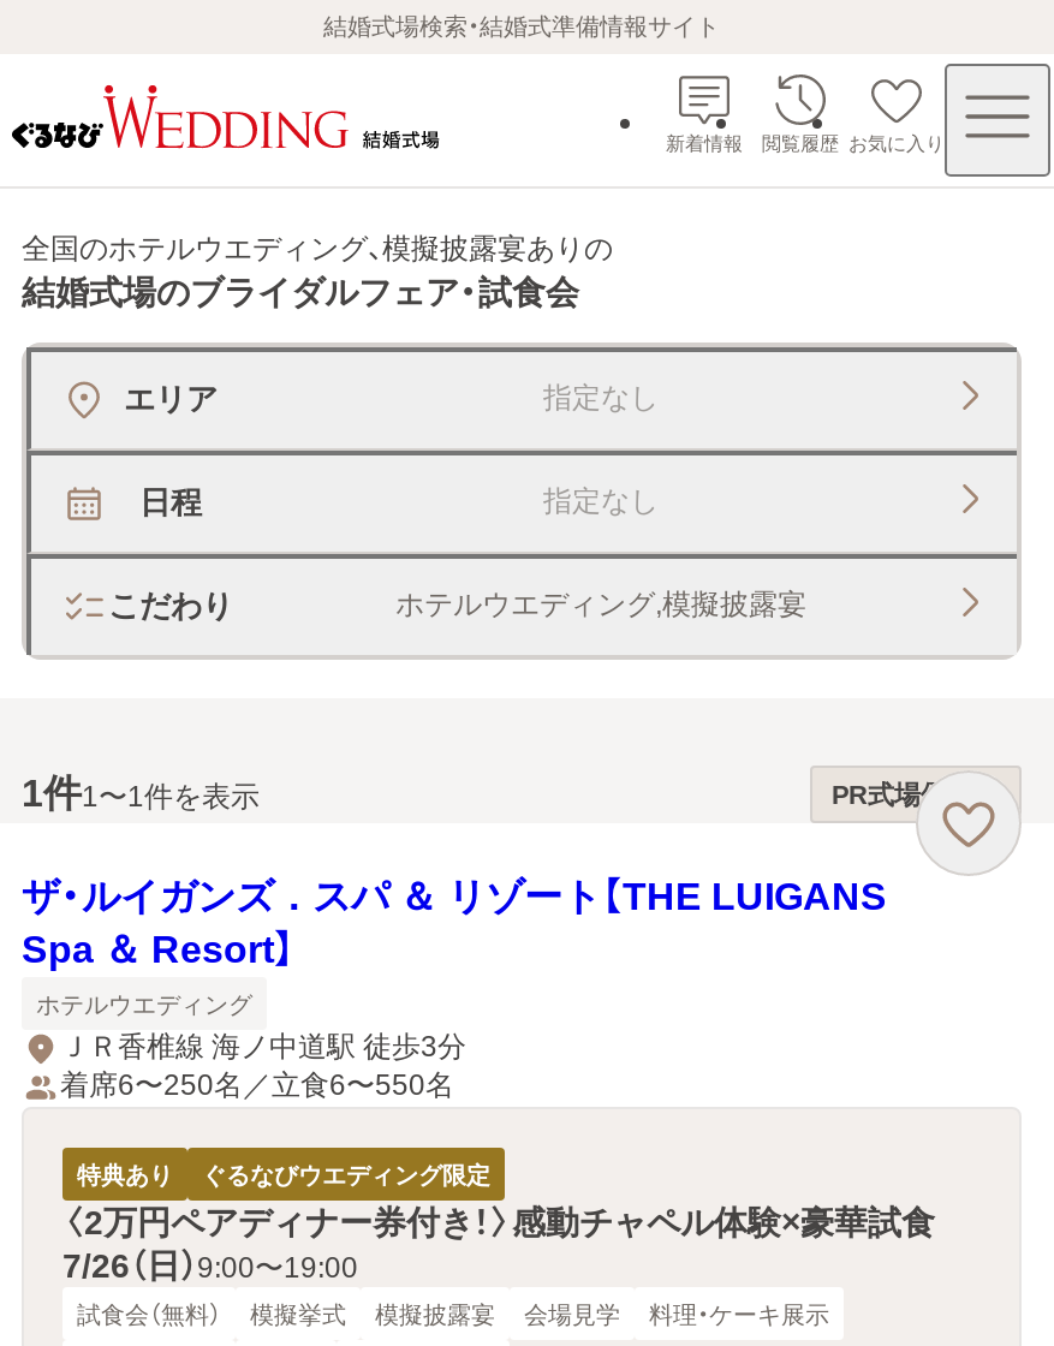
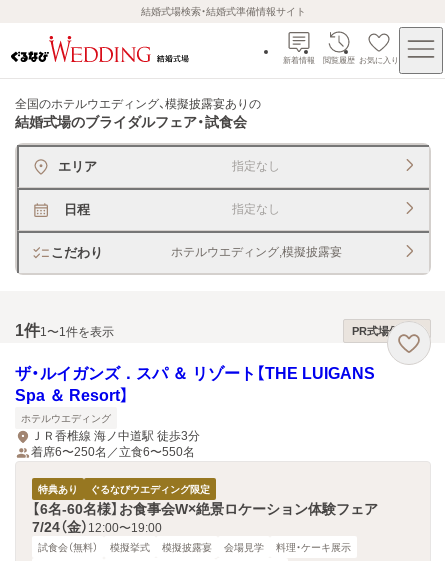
[62,1203,935,1285] 〈2万円ペアディナー券付き！〉感動チャペル体験×豪華試食 | 7/26（日）9:00〜19:00 -> [32,501,378,535] 【6名-60名様】お食事会W×絶景ロケーション体験フェア | 7/24（金）12:00〜19:00

